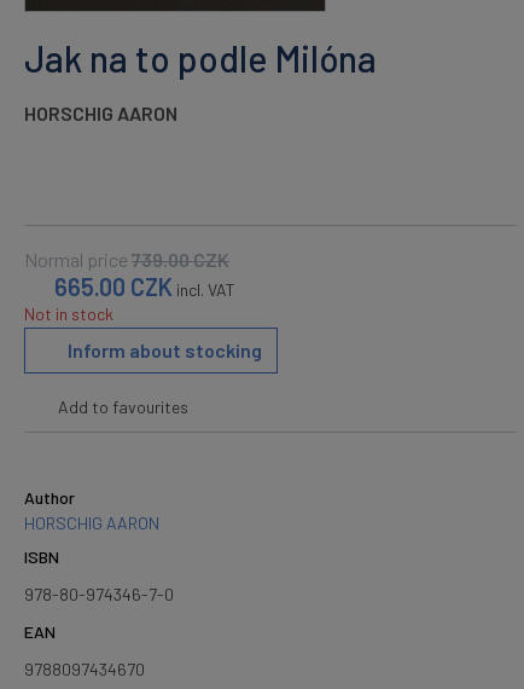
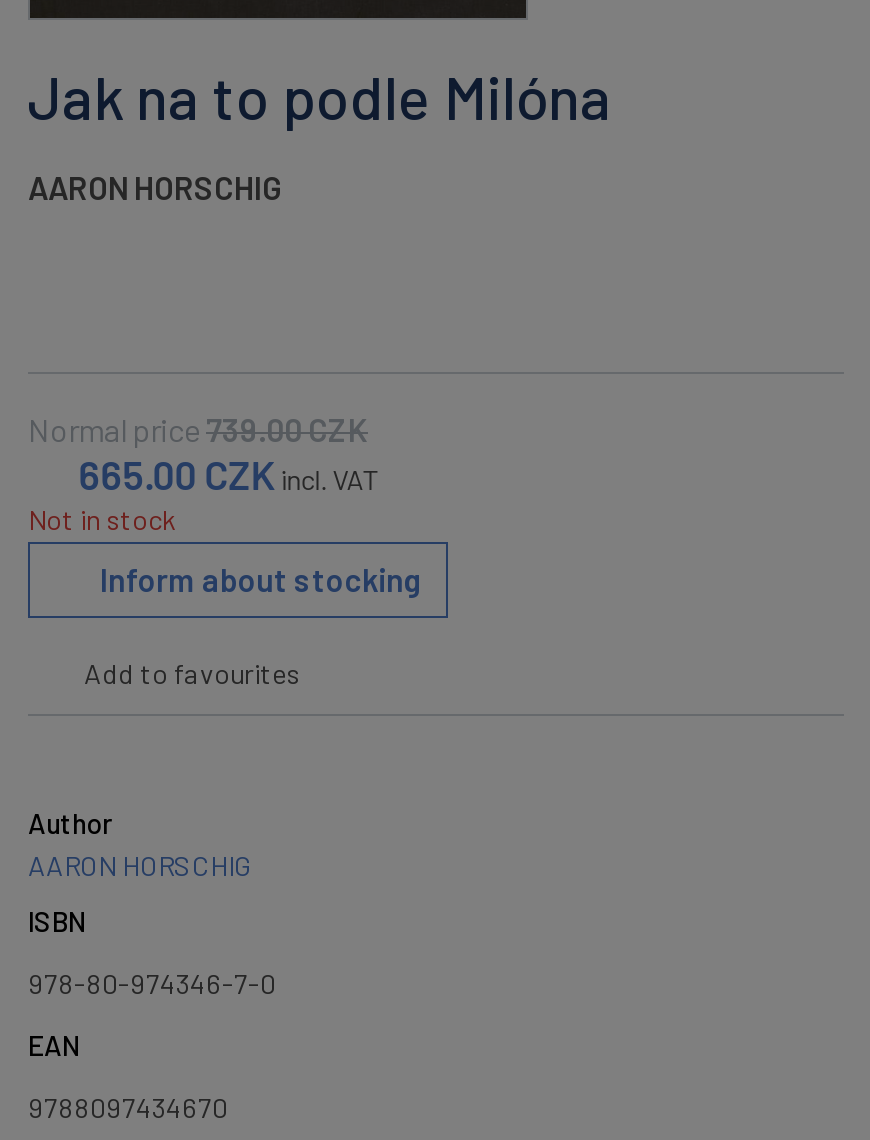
[24,101,177,124] HORSCHIG AARON -> [28,167,282,205] AARON HORSCHIG
[24,512,159,533] HORSCHIG AARON -> [28,847,252,881] AARON HORSCHIG

